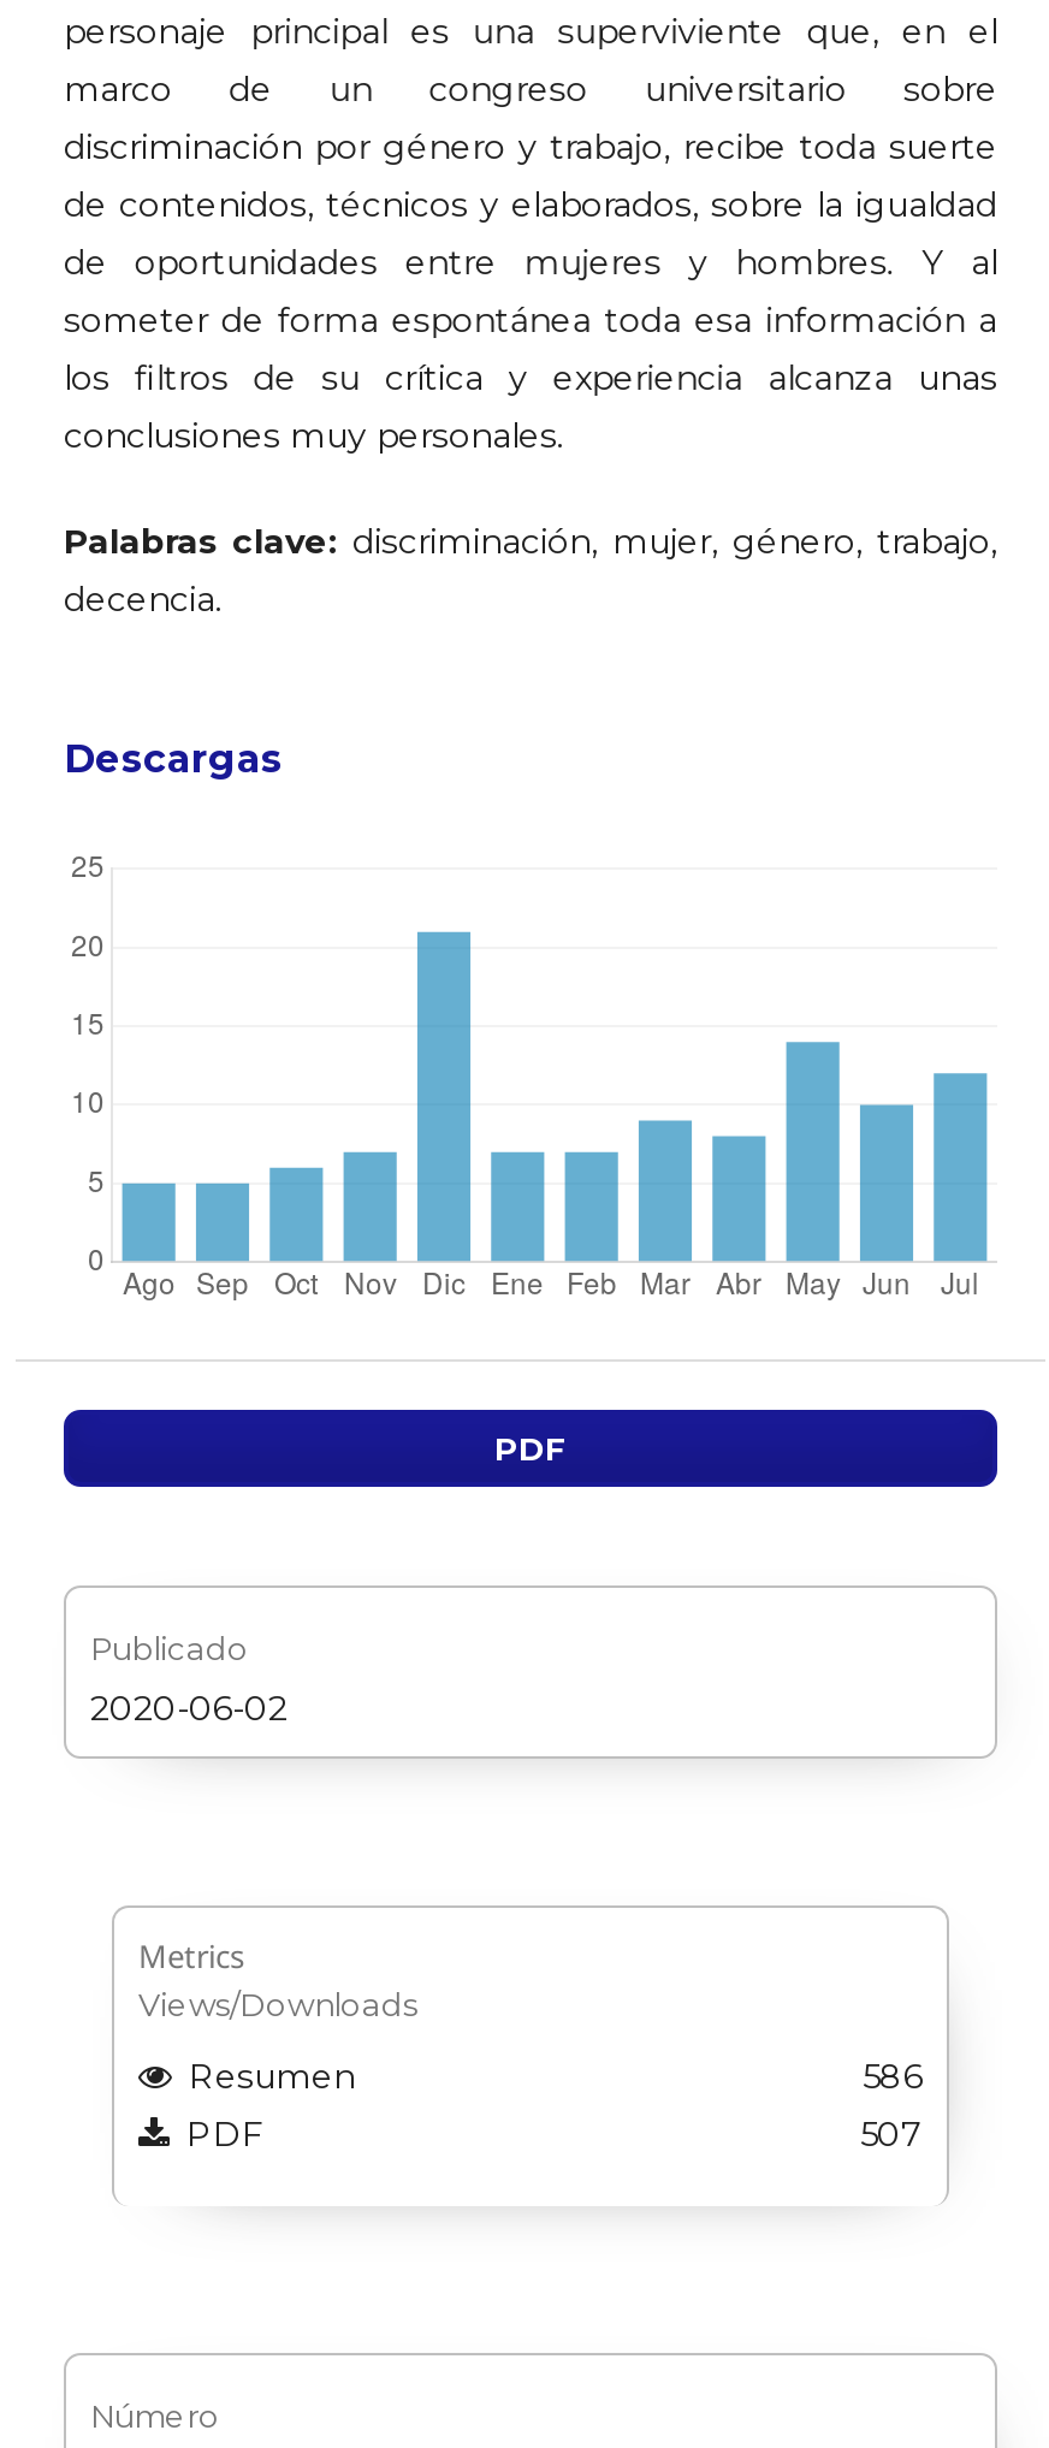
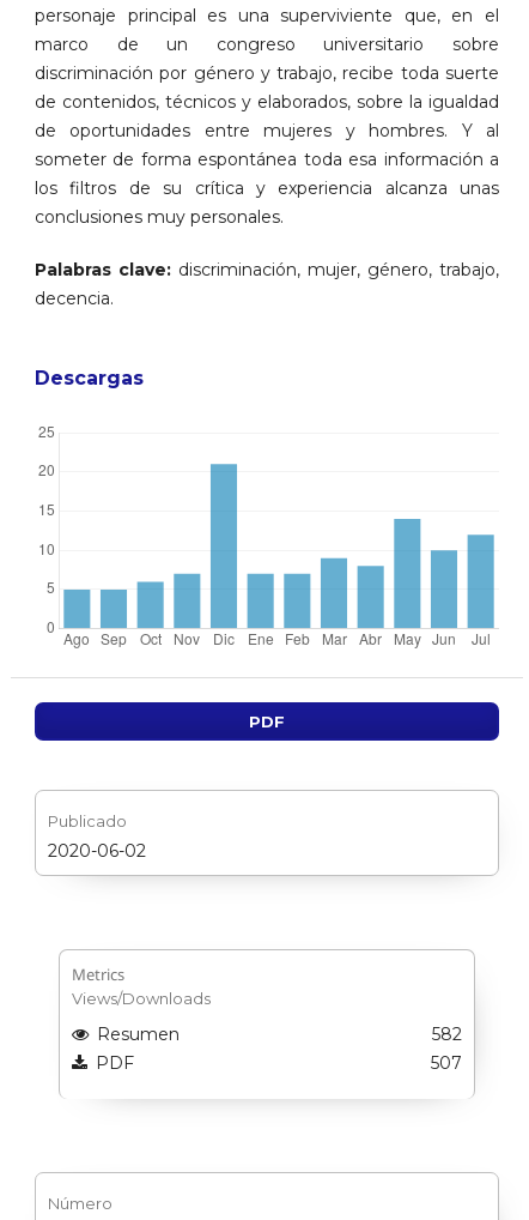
[863,2056,923,2099] 586 -> [432,1024,462,1046] 582

